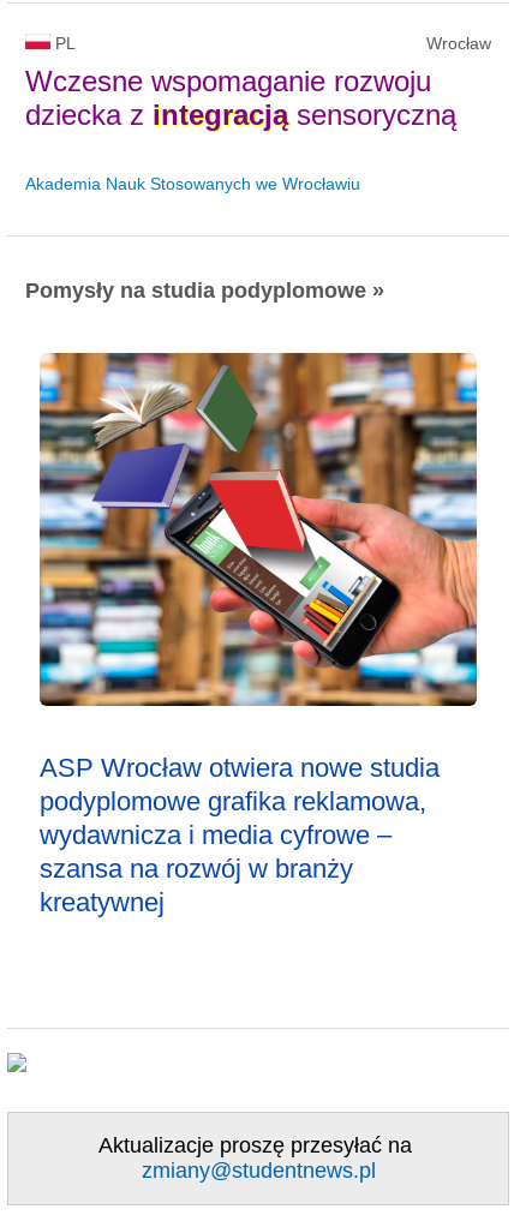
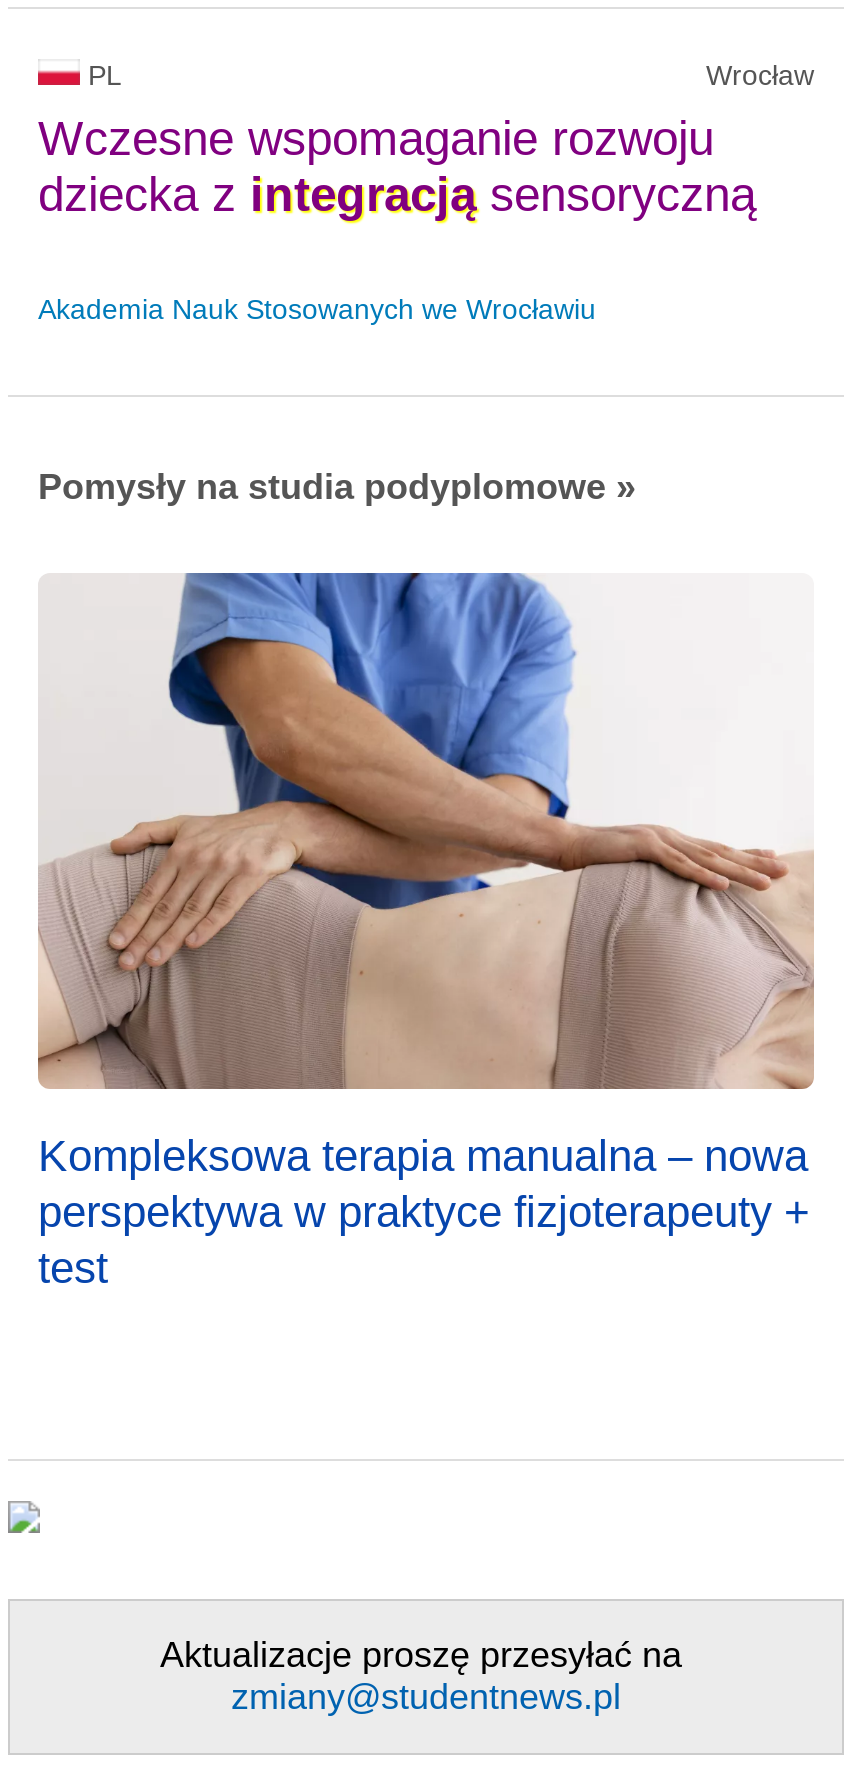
[28,352,478,669] [image] -> [36,571,816,1091] [image]
[40,753,440,917] ASP Wrocław otwiera nowe studia | podyplomowe grafika reklamowa, | wydawnicza i media cyfrowe – | szansa na rozwój w branży | kreatywnej -> [38,1132,810,1294] Kompleksowa terapia manualna – nowa | perspektywa w praktyce fizjoterapeuty + | test

